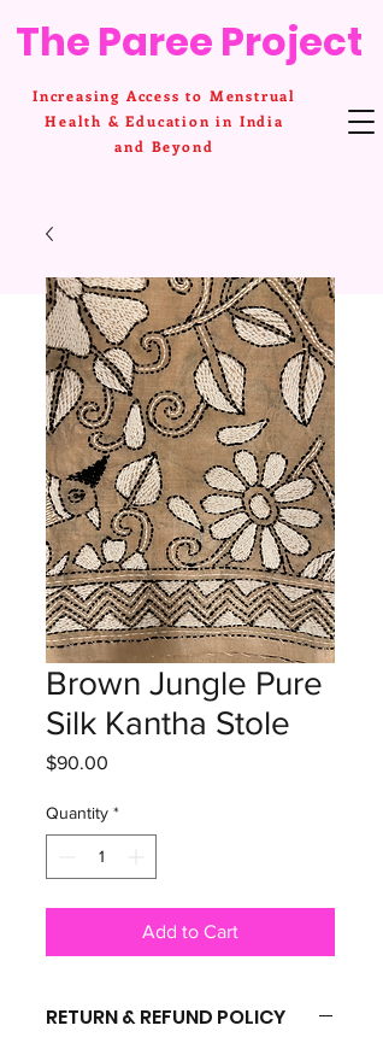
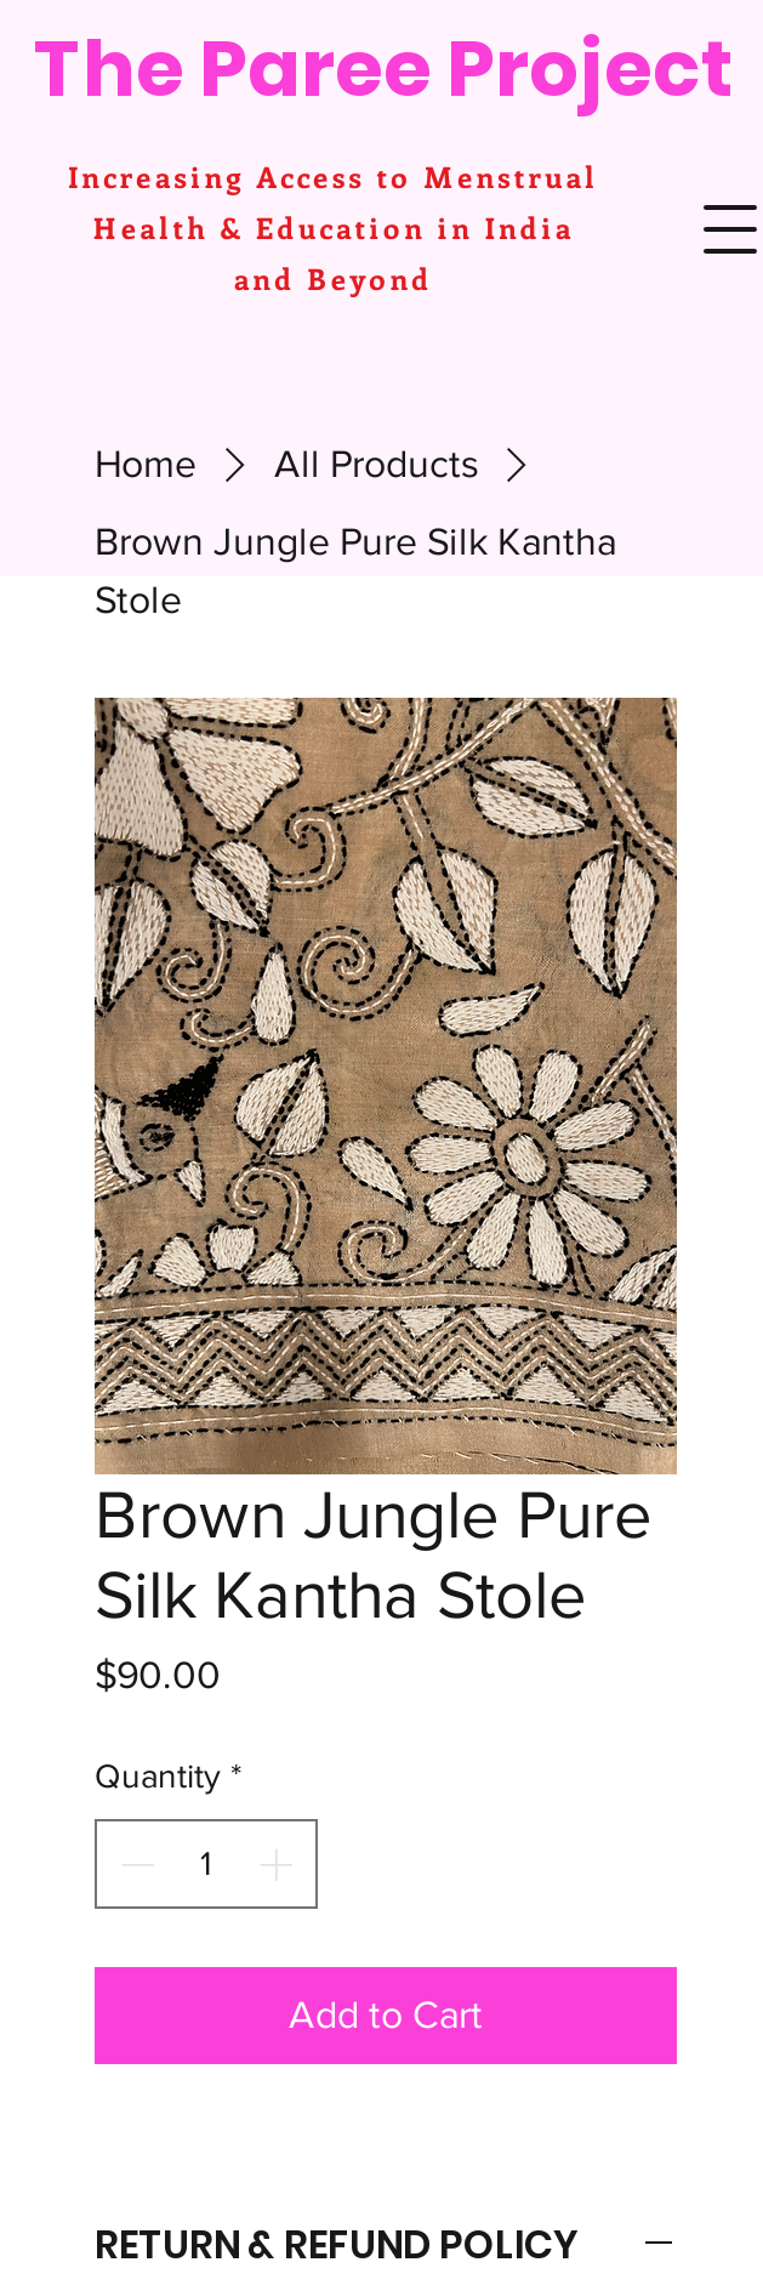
none -> [95,443,616,620] Home | All Products | Brown Jungle Pure Silk Kantha | Stole

